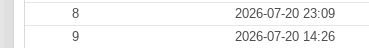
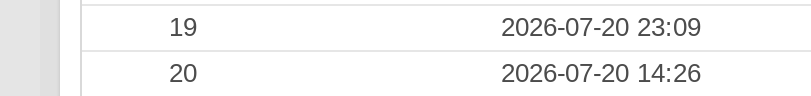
[72,6,79,21] 8 -> [169,12,197,42] 19
[72,29,79,44] 9 -> [169,58,197,88] 20

